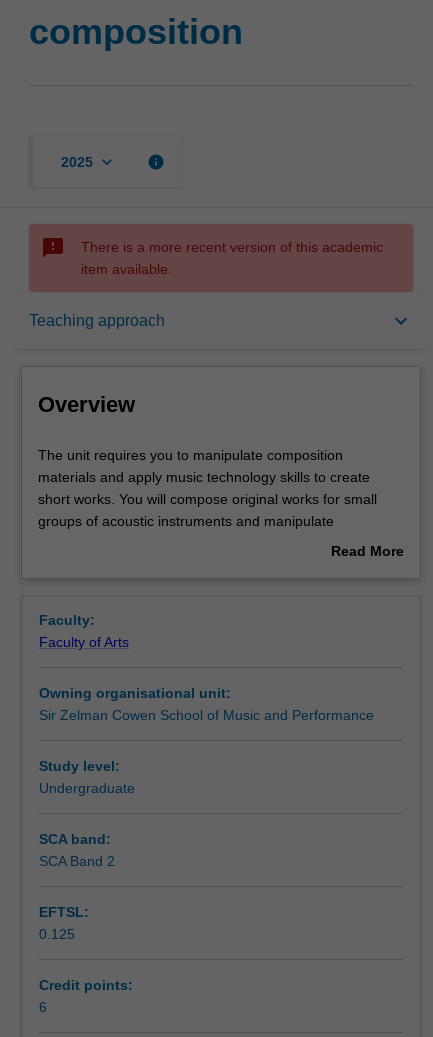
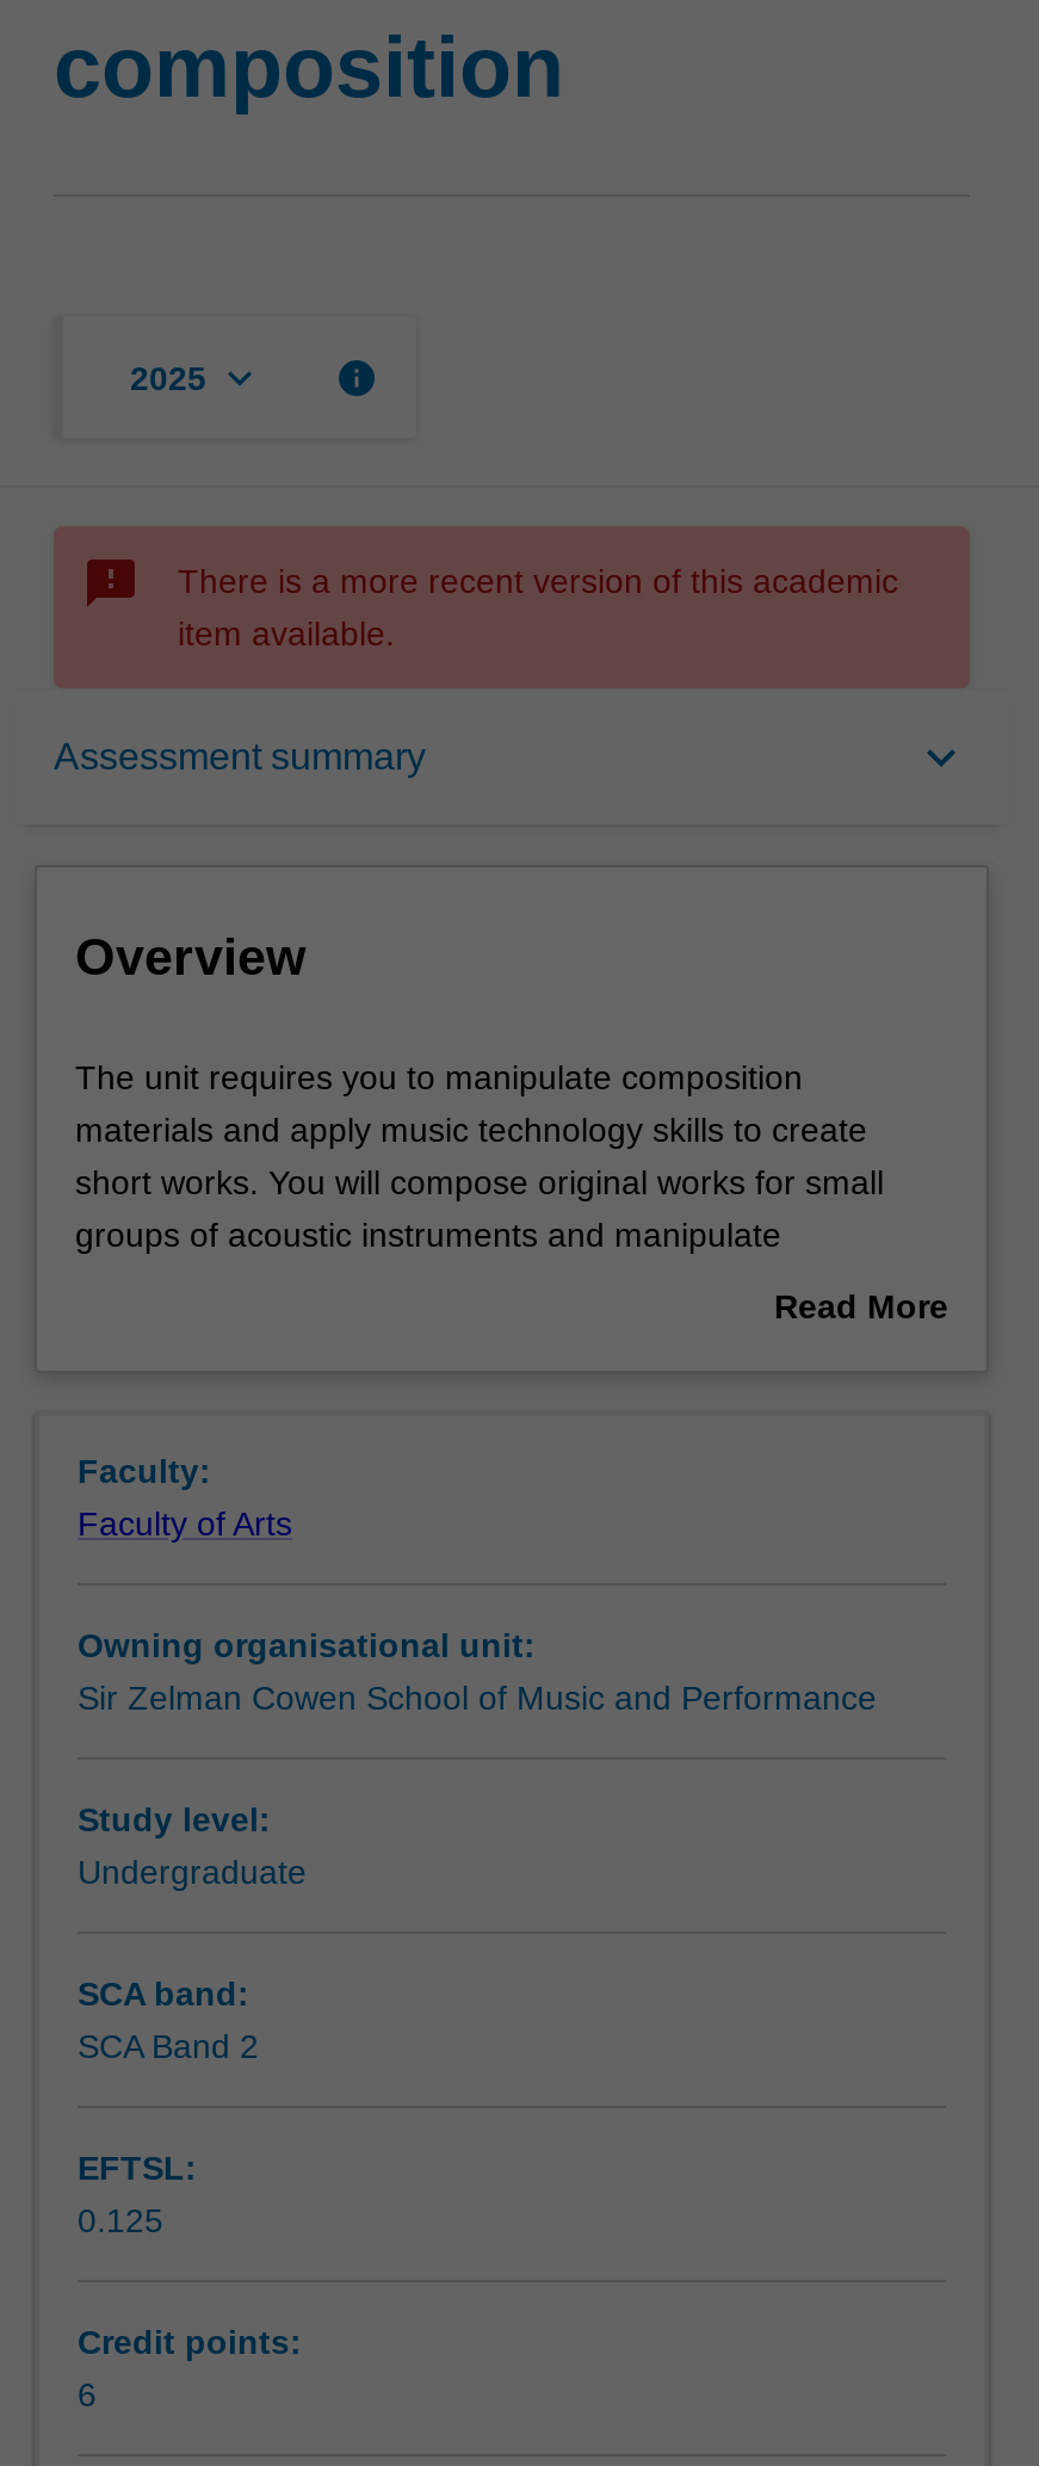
[29,312,165,329] Teaching approach -> [54,736,426,776] Assessment summary

